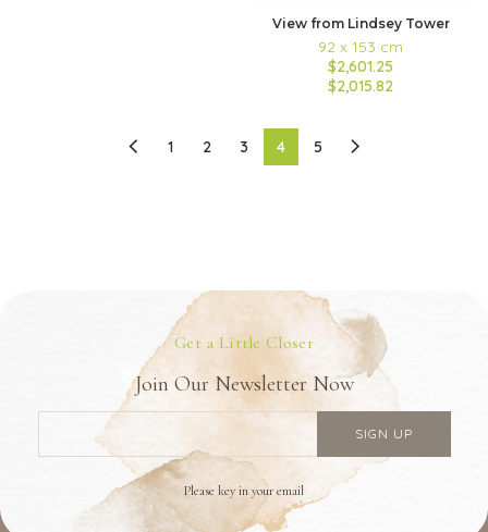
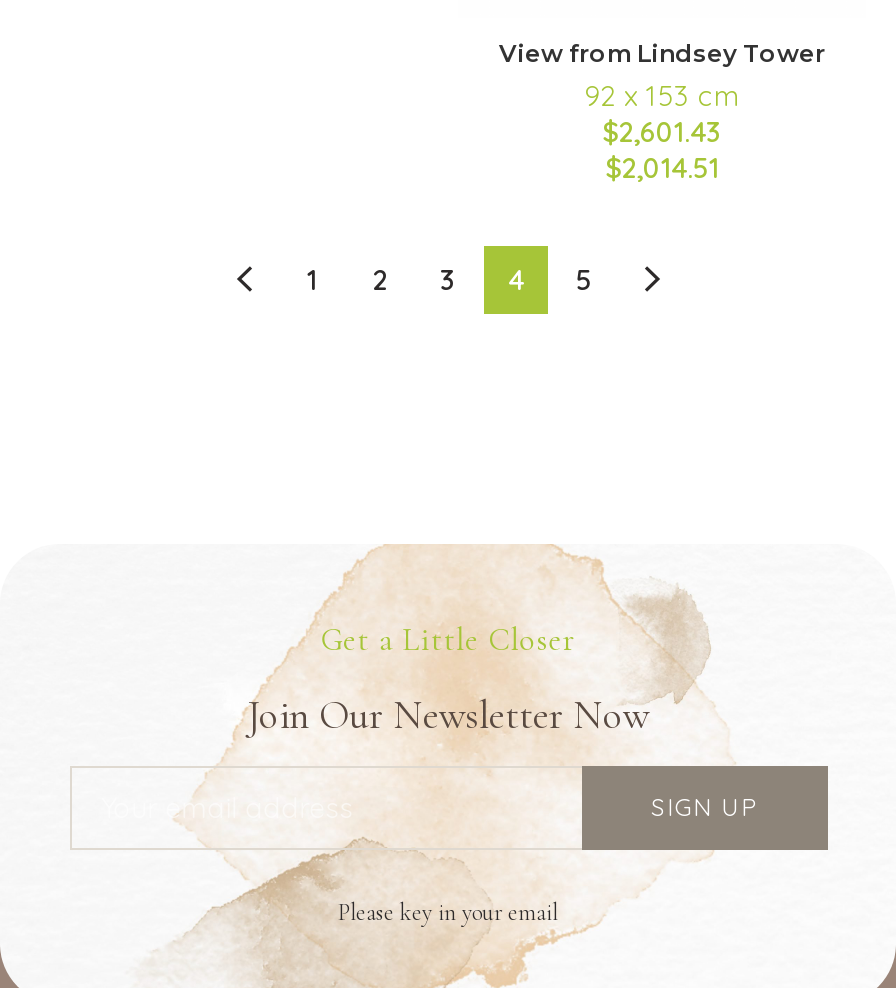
[328,57,393,76] $2,601.25 -> [602,114,722,150] $2,601.43
[328,76,393,96] $2,015.82 -> [605,150,719,186] $2,014.51

